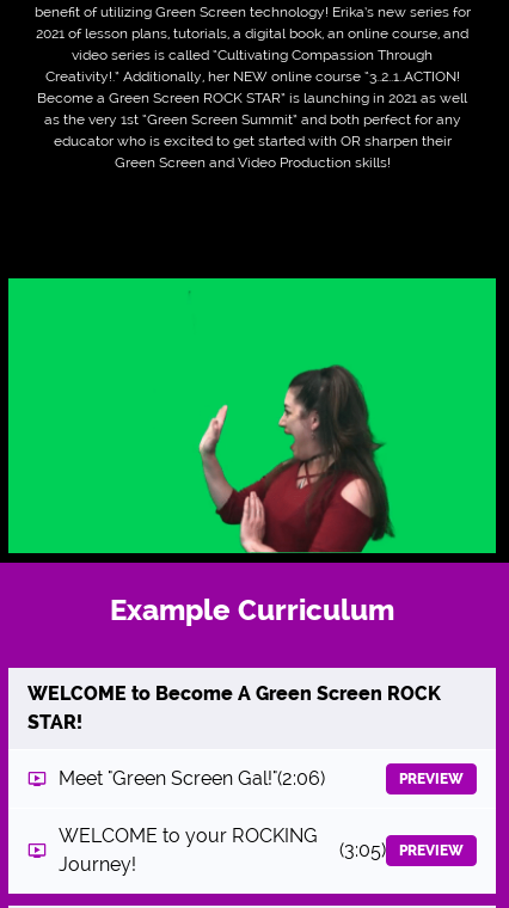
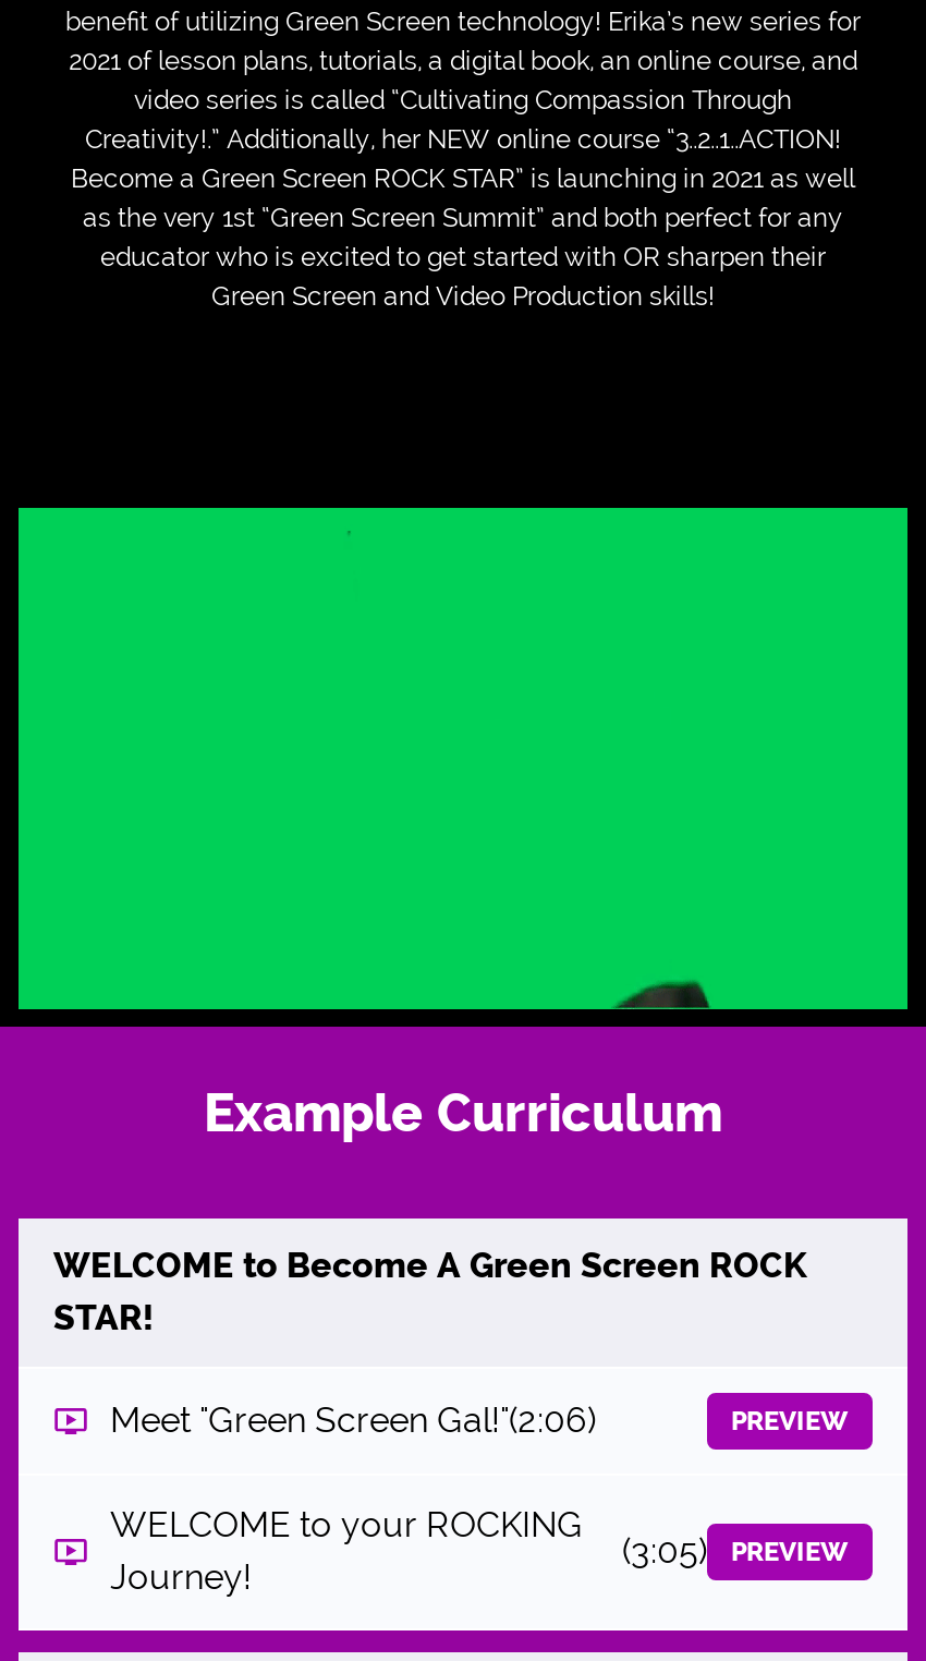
[197,364,395,554] [image] -> none

